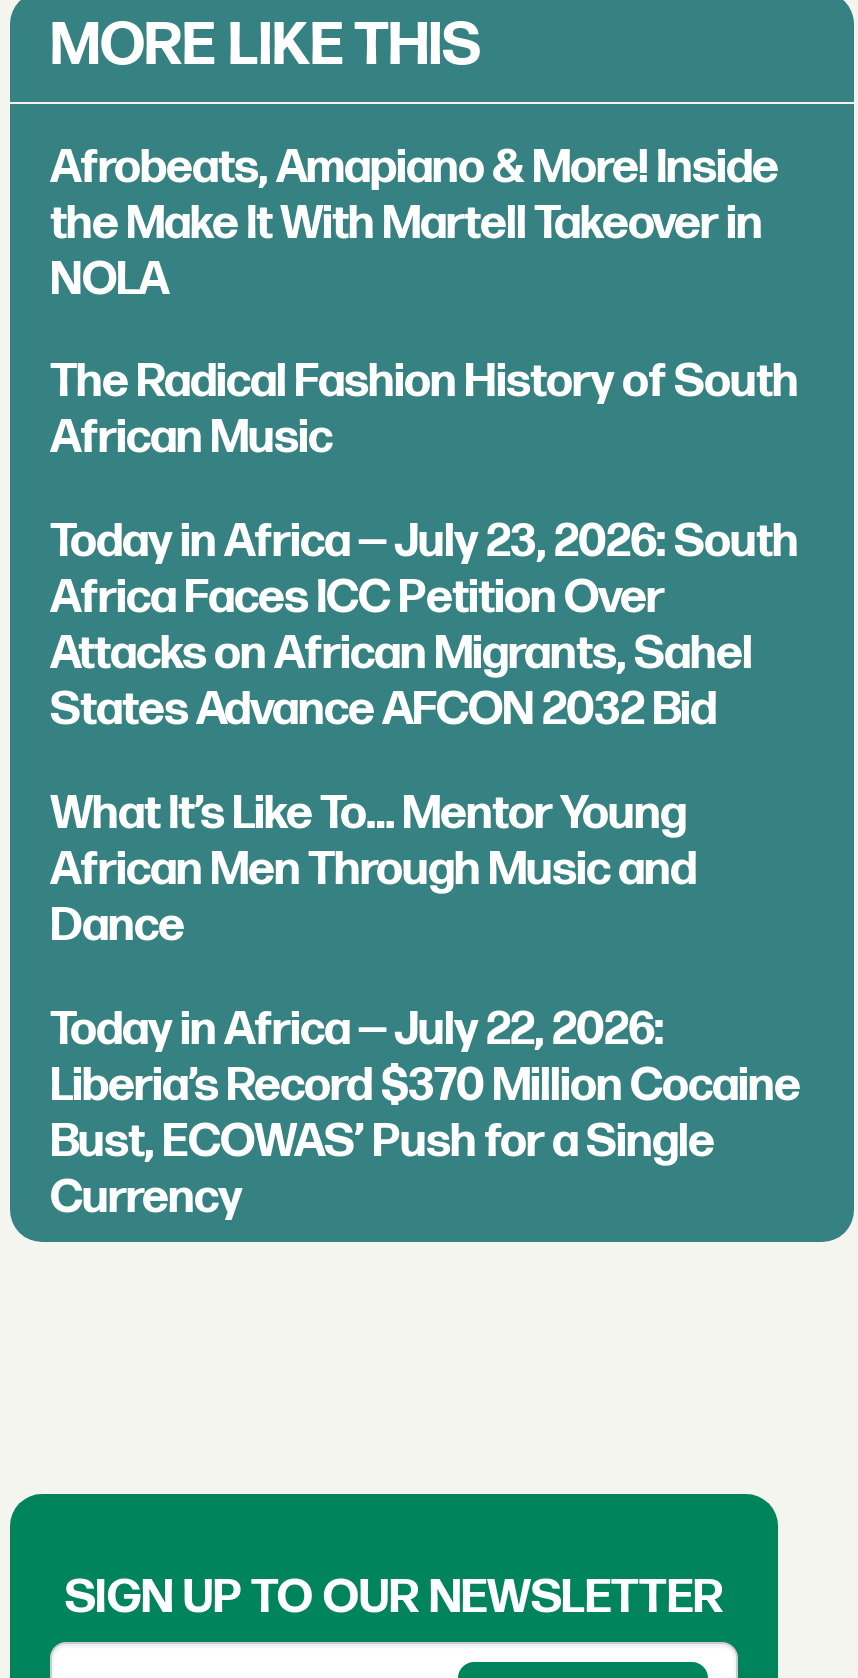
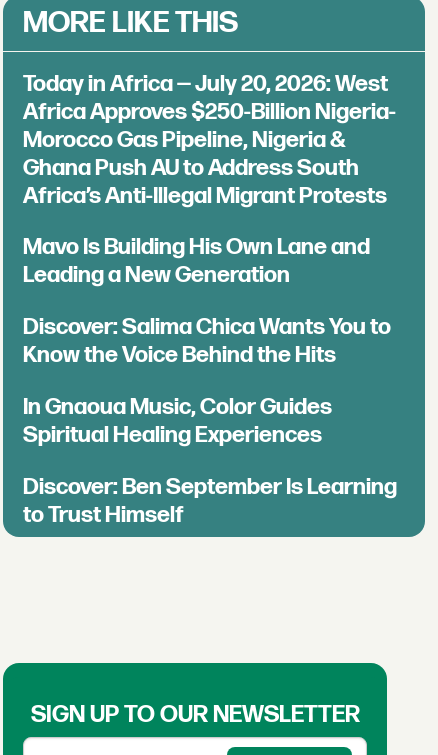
[50,139,778,307] Afrobeats, Amapiano & More! Inside | the Make It With Martell Takeover in | NOLA -> [23,69,396,209] Today in Africa — July 20, 2026: West | Africa Approves $250-Billion Nigeria- | Morocco Gas Pipeline, Nigeria & | Ghana Push AU to Address South | Africa’s Anti-Illegal Migrant Protests
[50,355,798,467] The Radical Fashion History of South | African Music -> [23,233,370,289] Mavo Is Building His Own Lane and | Leading a New Generation
[50,515,798,739] Today in Africa — July 23, 2026: South | Africa Faces ICC Petition Over | Attacks on African Migrants, Sahel | States Advance AFCON 2032 Bid -> [23,313,391,369] Discover: Salima Chica Wants You to | Know the Voice Behind the Hits
[50,786,696,954] What It’s Like To… Mentor Young | African Men Through Music and | Dance -> [23,393,332,449] In Gnaoua Music, Color Guides | Spiritual Healing Experiences
[50,1002,800,1226] Today in Africa — July 22, 2026: | Liberia’s Record $370 Million Cocaine | Bust, ECOWAS’ Push for a Single | Currency -> [23,473,397,529] Discover: Ben September Is Learning | to Trust Himself

